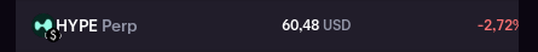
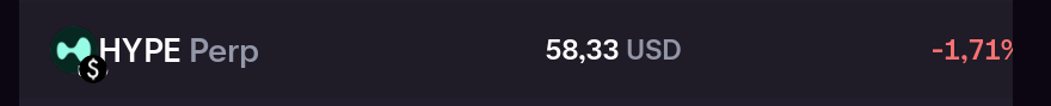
[282,16,525,35] 60,48 USD | -2,72% -> [545,31,1025,69] 58,33 USD | -1,71%

